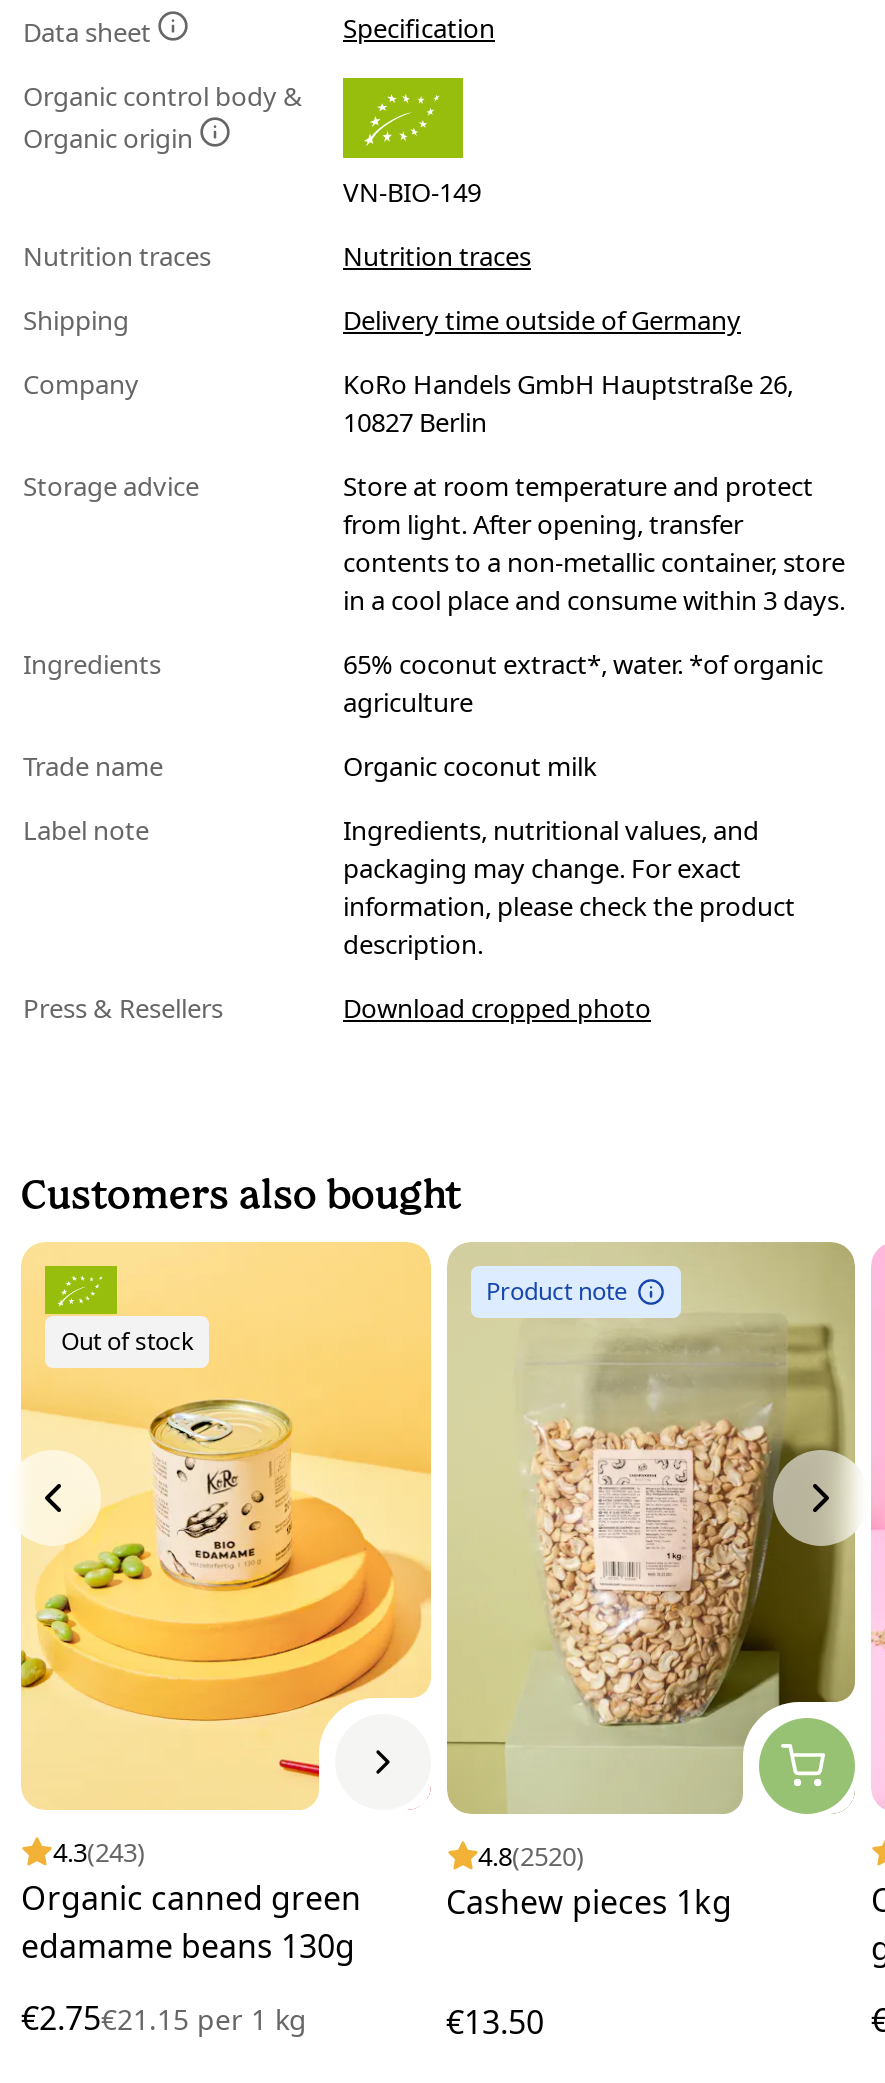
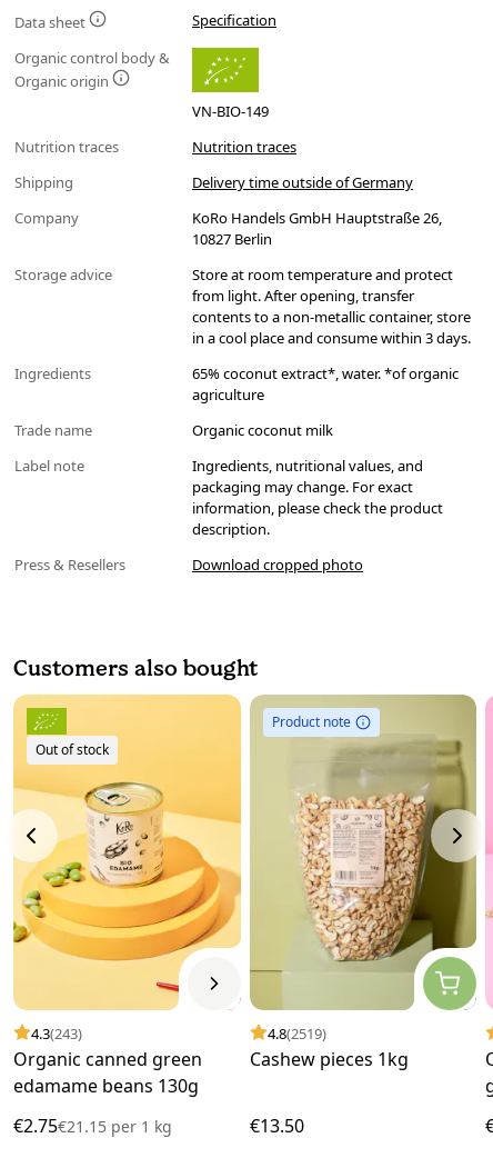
[478,1839,584,1875] 4.8(2520) -> [267,1023,326,1043] 4.8(2519)

